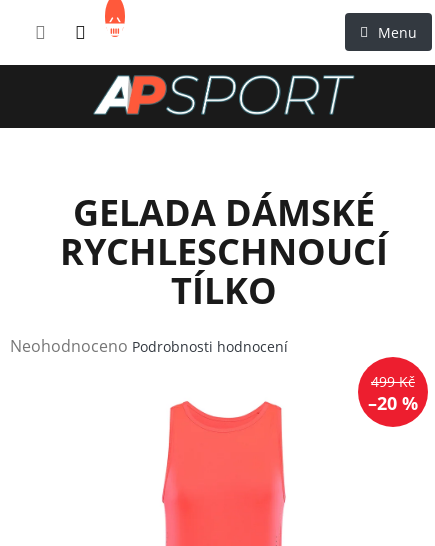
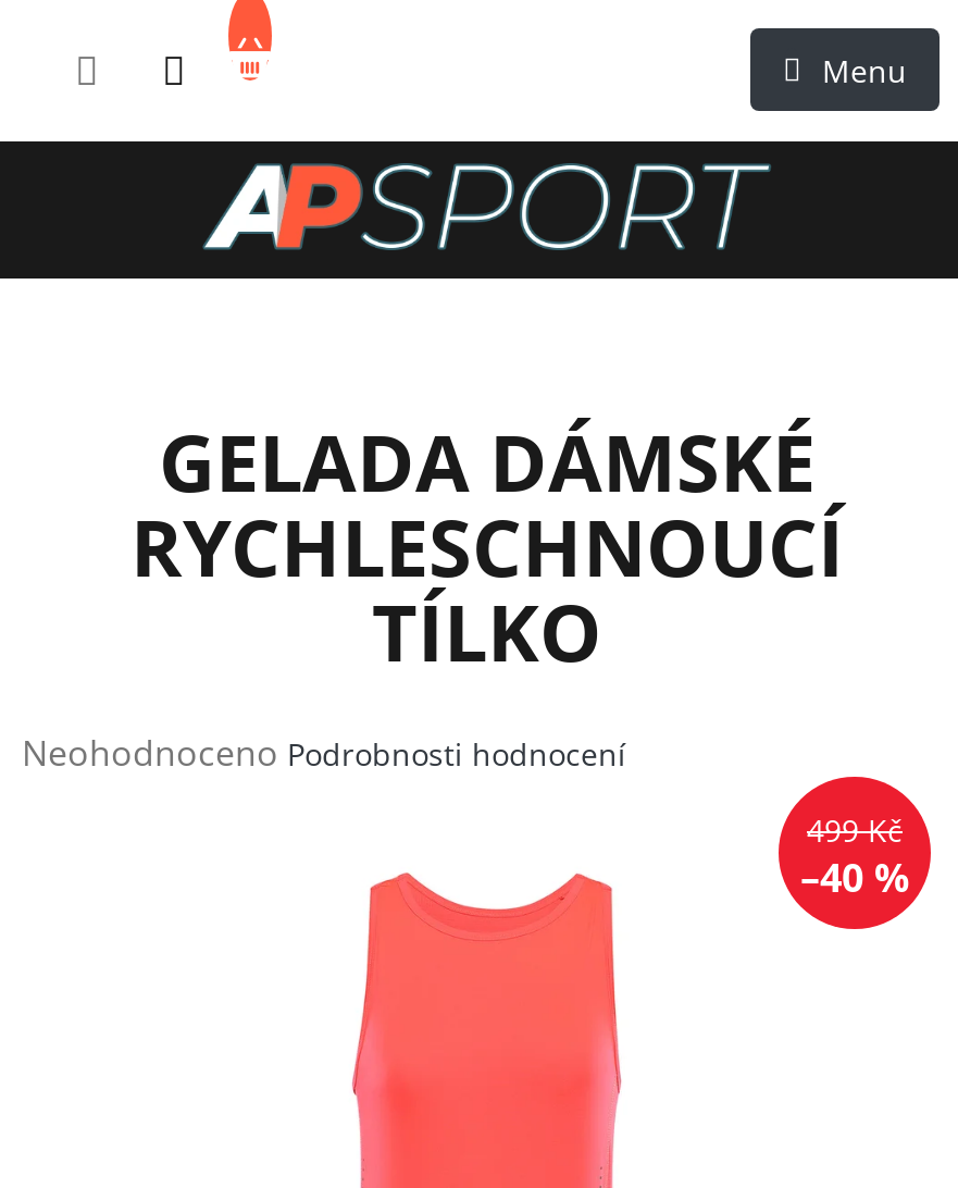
[368,391,418,415] –20 % -> [800,852,909,904] –40 %

